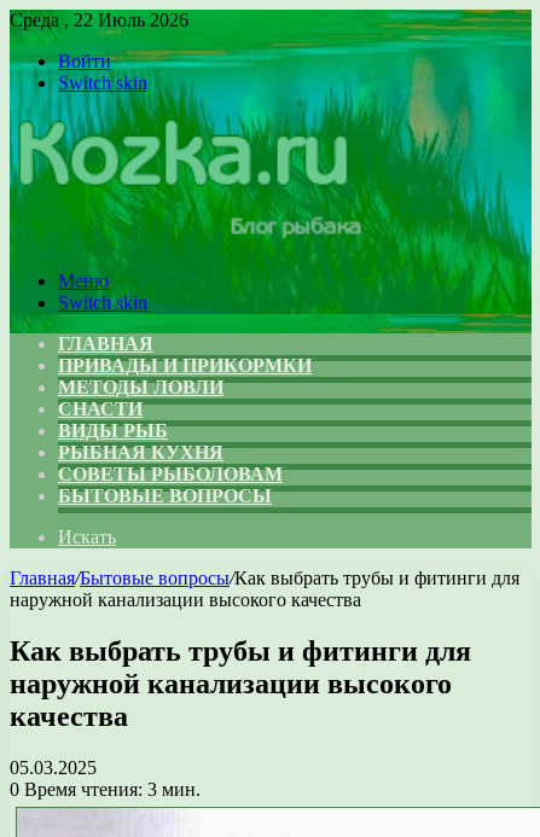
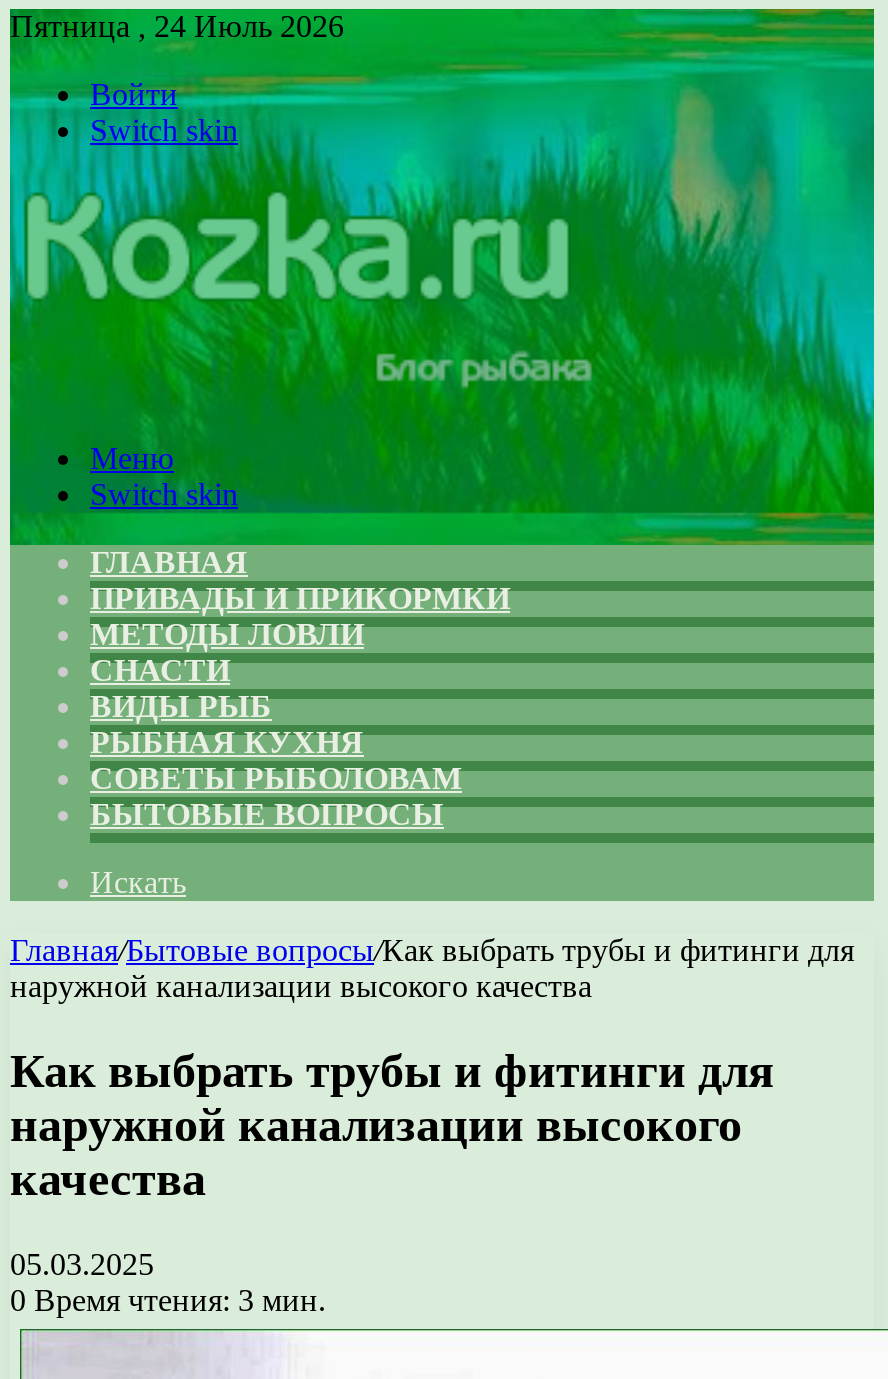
[10,10,188,30] Среда , 22 Июль 2026 -> [10,9,344,43] Пятница , 24 Июль 2026

